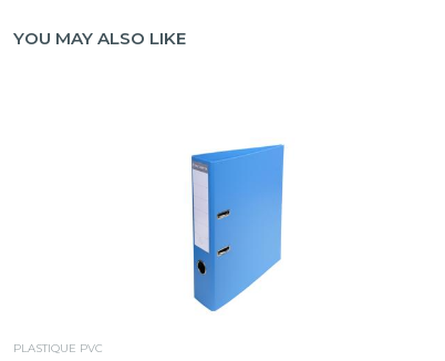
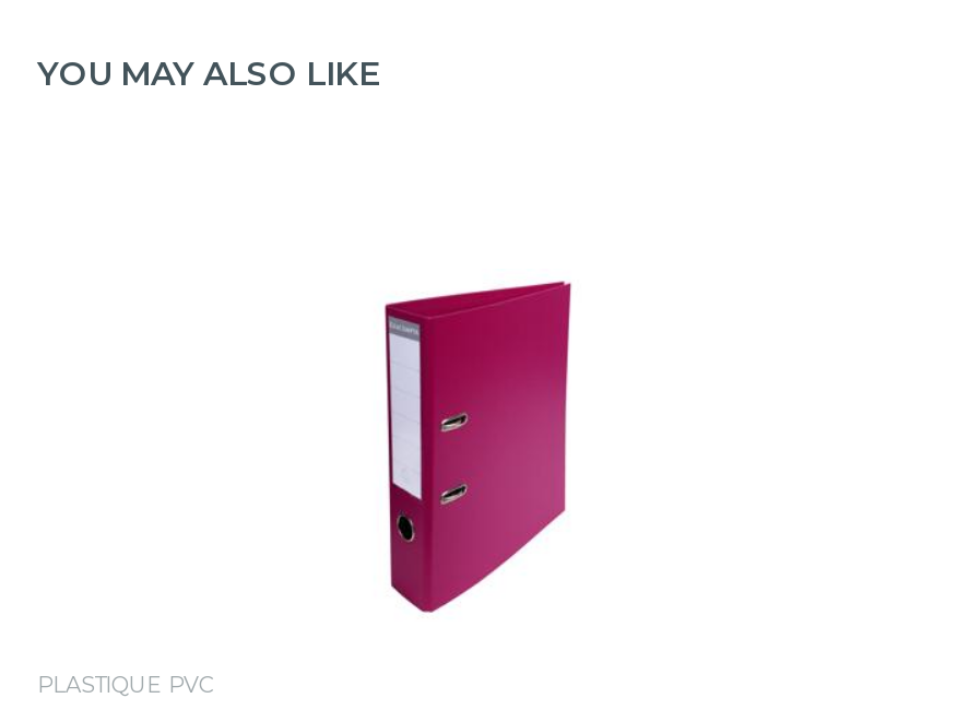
[189,144,286,312] [image] -> [382,280,572,614] [image]

